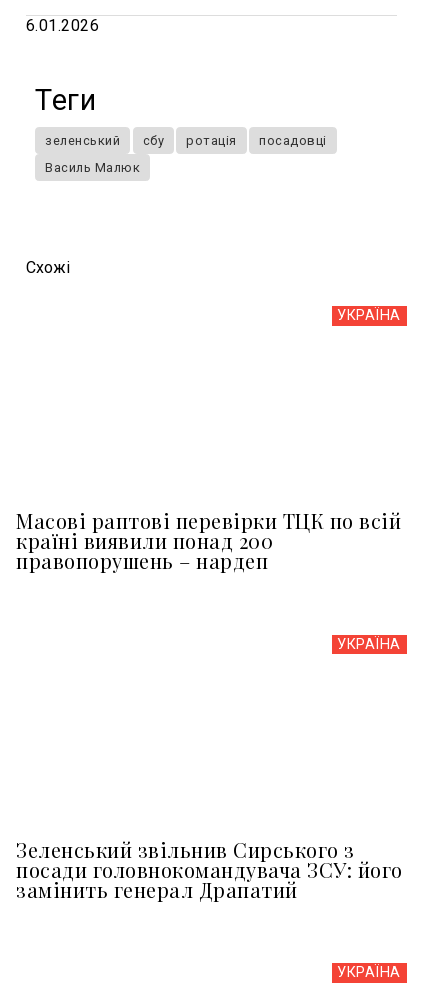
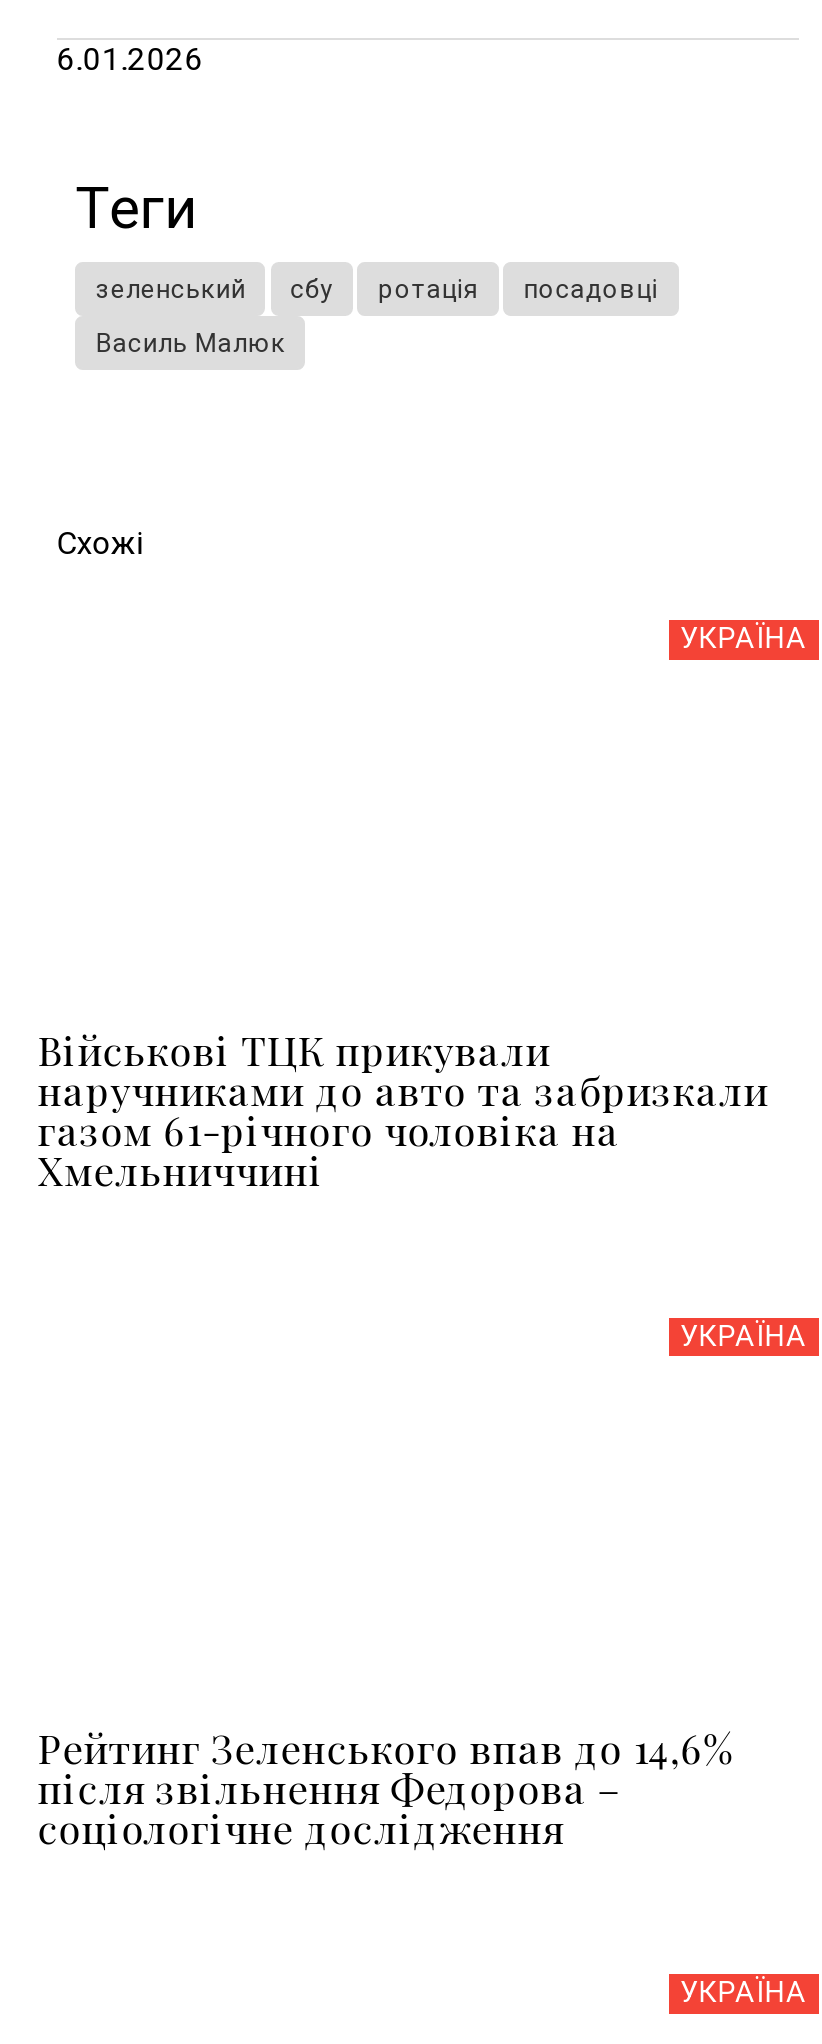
[16,507,401,574] Масові раптові перевірки ТЦК по всій | країні виявили понад 200 | правопорушень – нардеп -> [37,1023,768,1197] Військові ТЦК прикували | наручниками до авто та забризкали | газом 61-річного чоловіка на | Хмельниччині
[16,836,403,903] Зеленський звільнив Сирського з | посади головнокомандувача ЗСУ: його | замінить генерал Драпатий -> [37,1720,736,1854] Рейтинг Зеленського впав до 14,6% | після звільнення Федорова – | соціологічне дослідження

